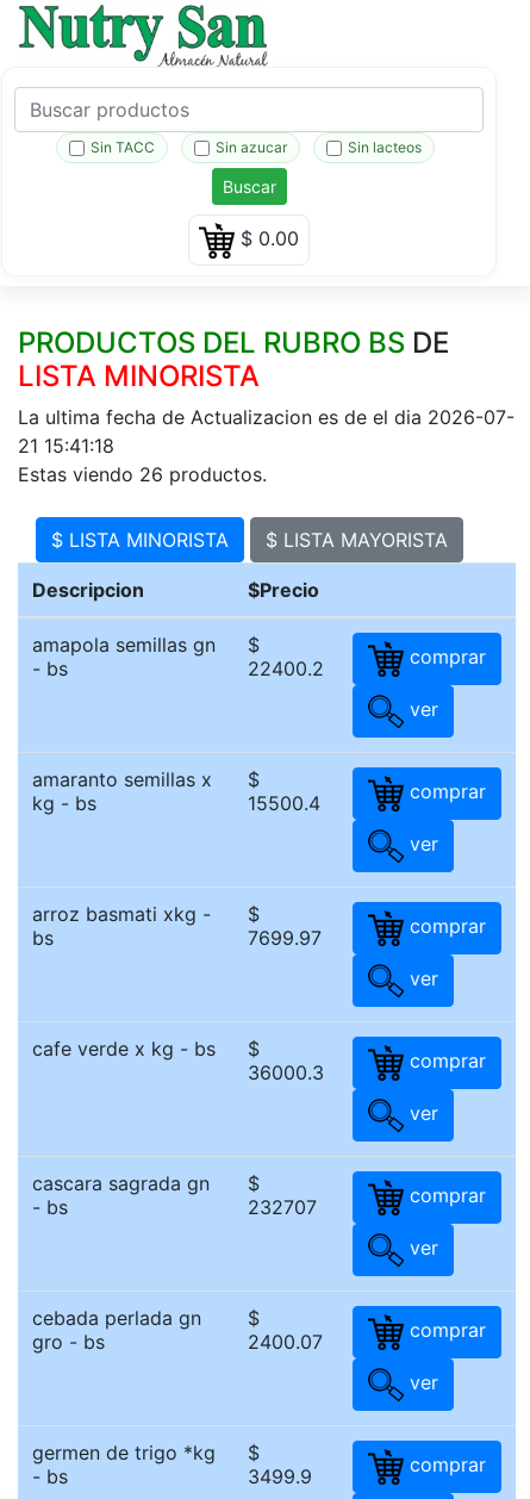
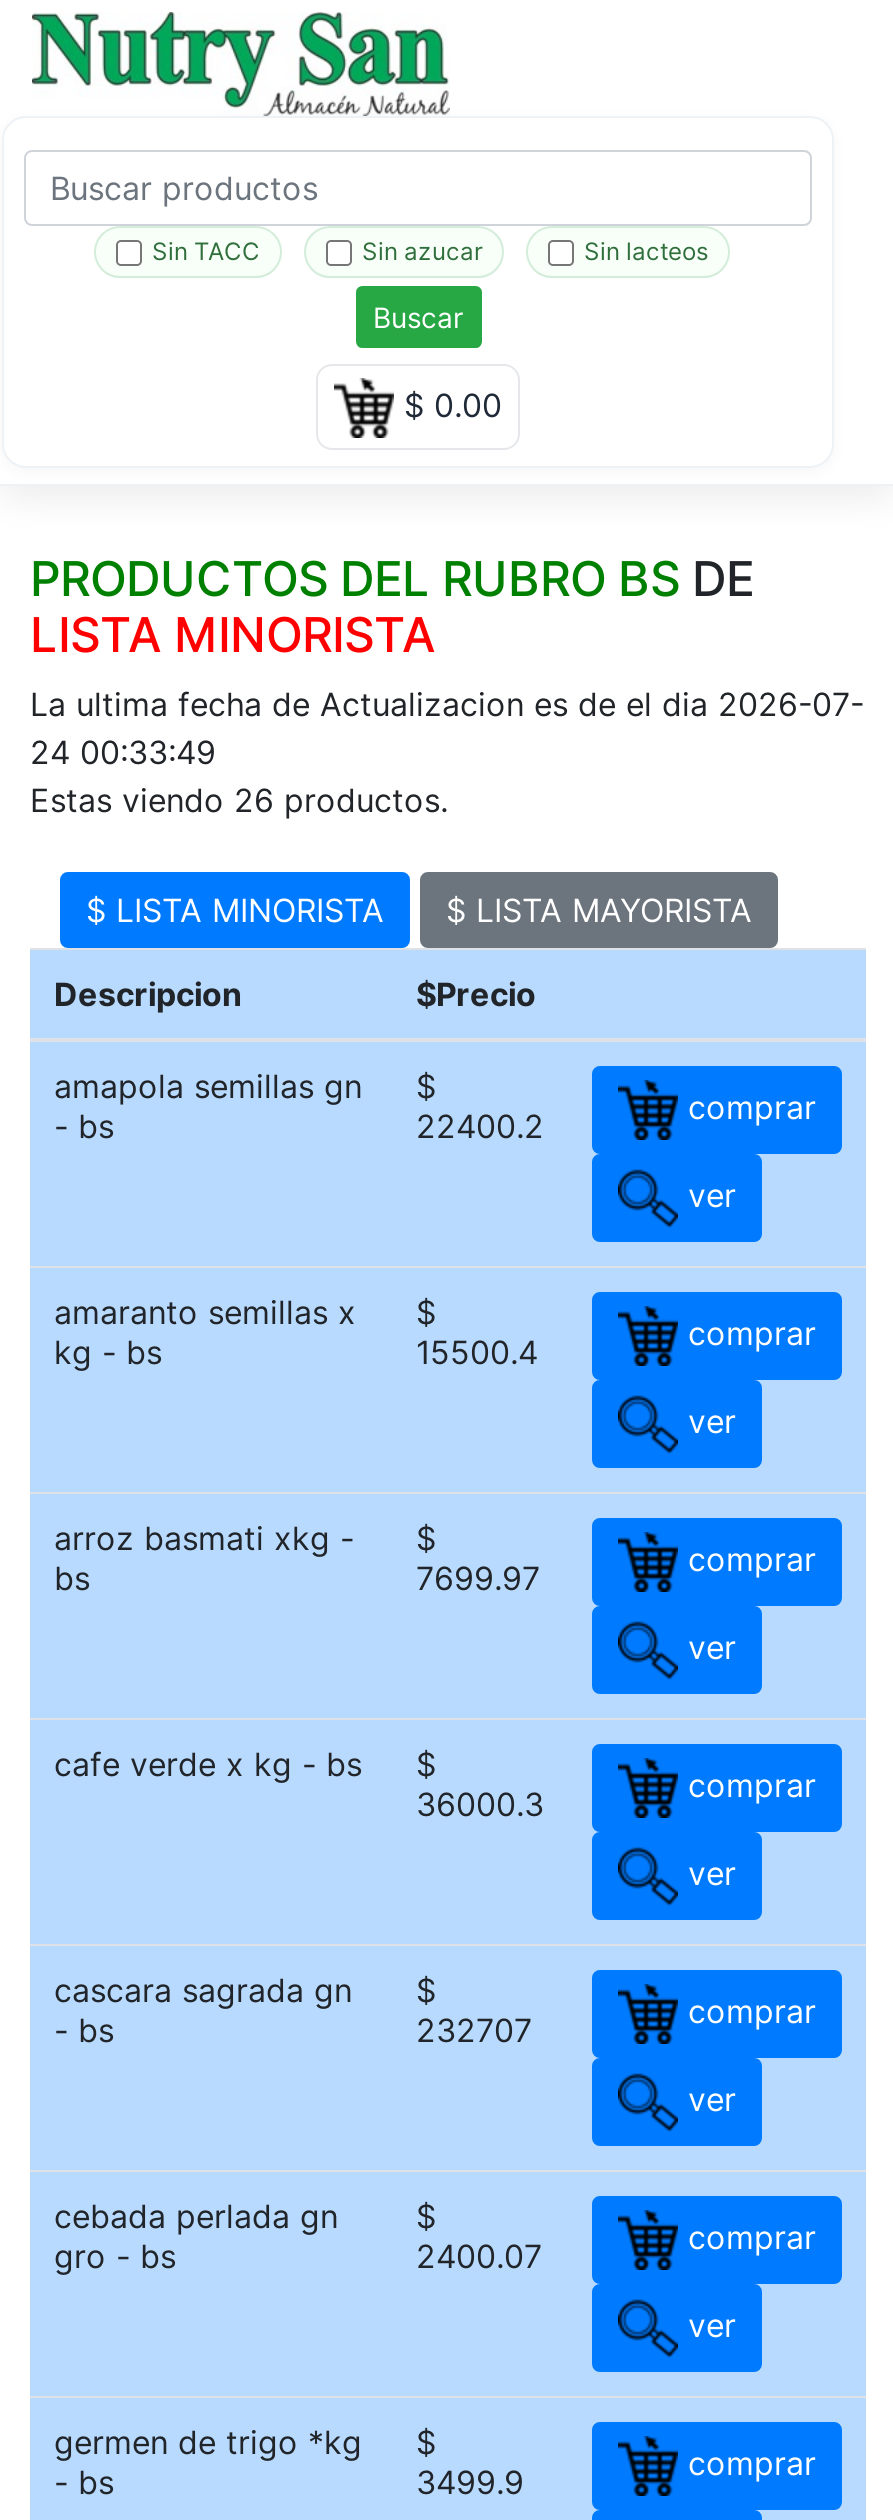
[18,434,114,458] 21 15:41:18 -> [30,732,216,772] 24 00:33:49

